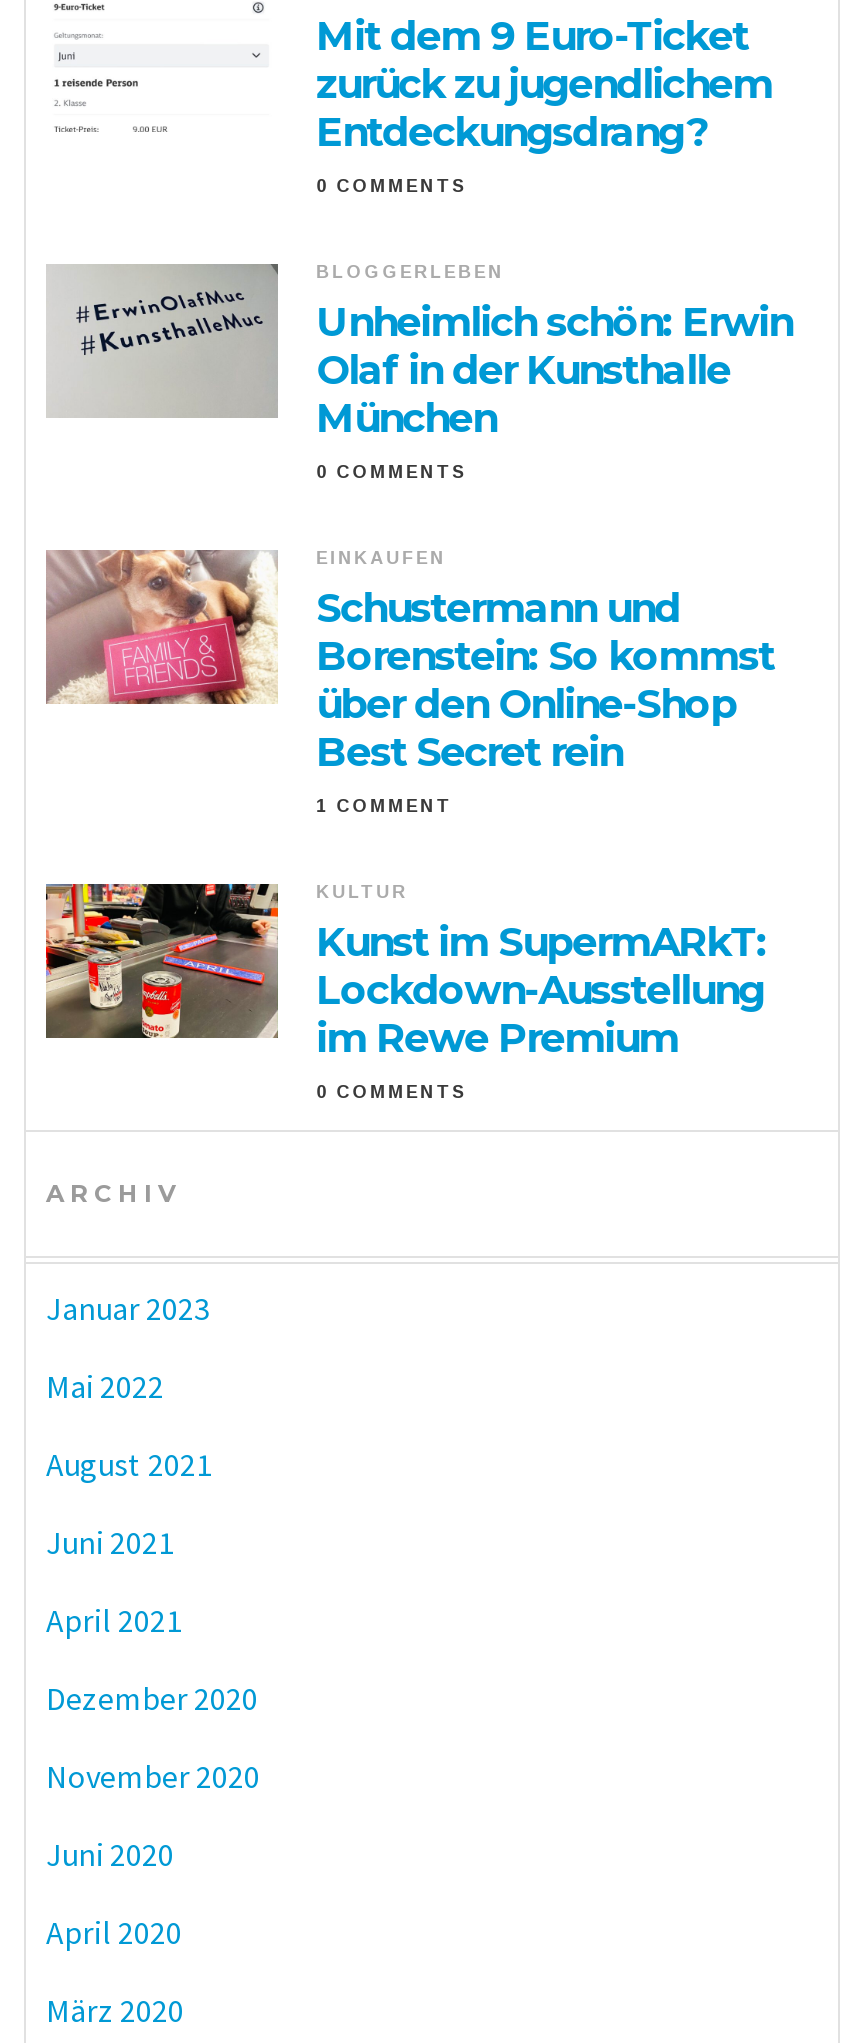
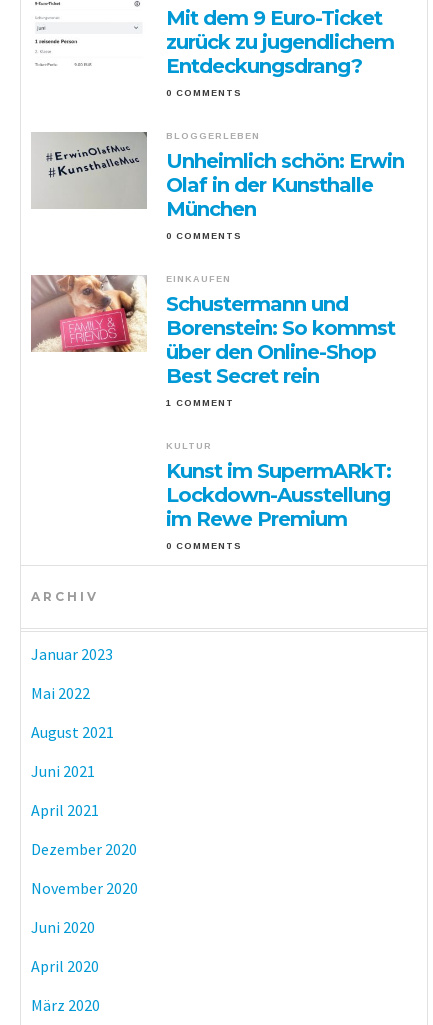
[44,882,280,1040] [image] -> none

